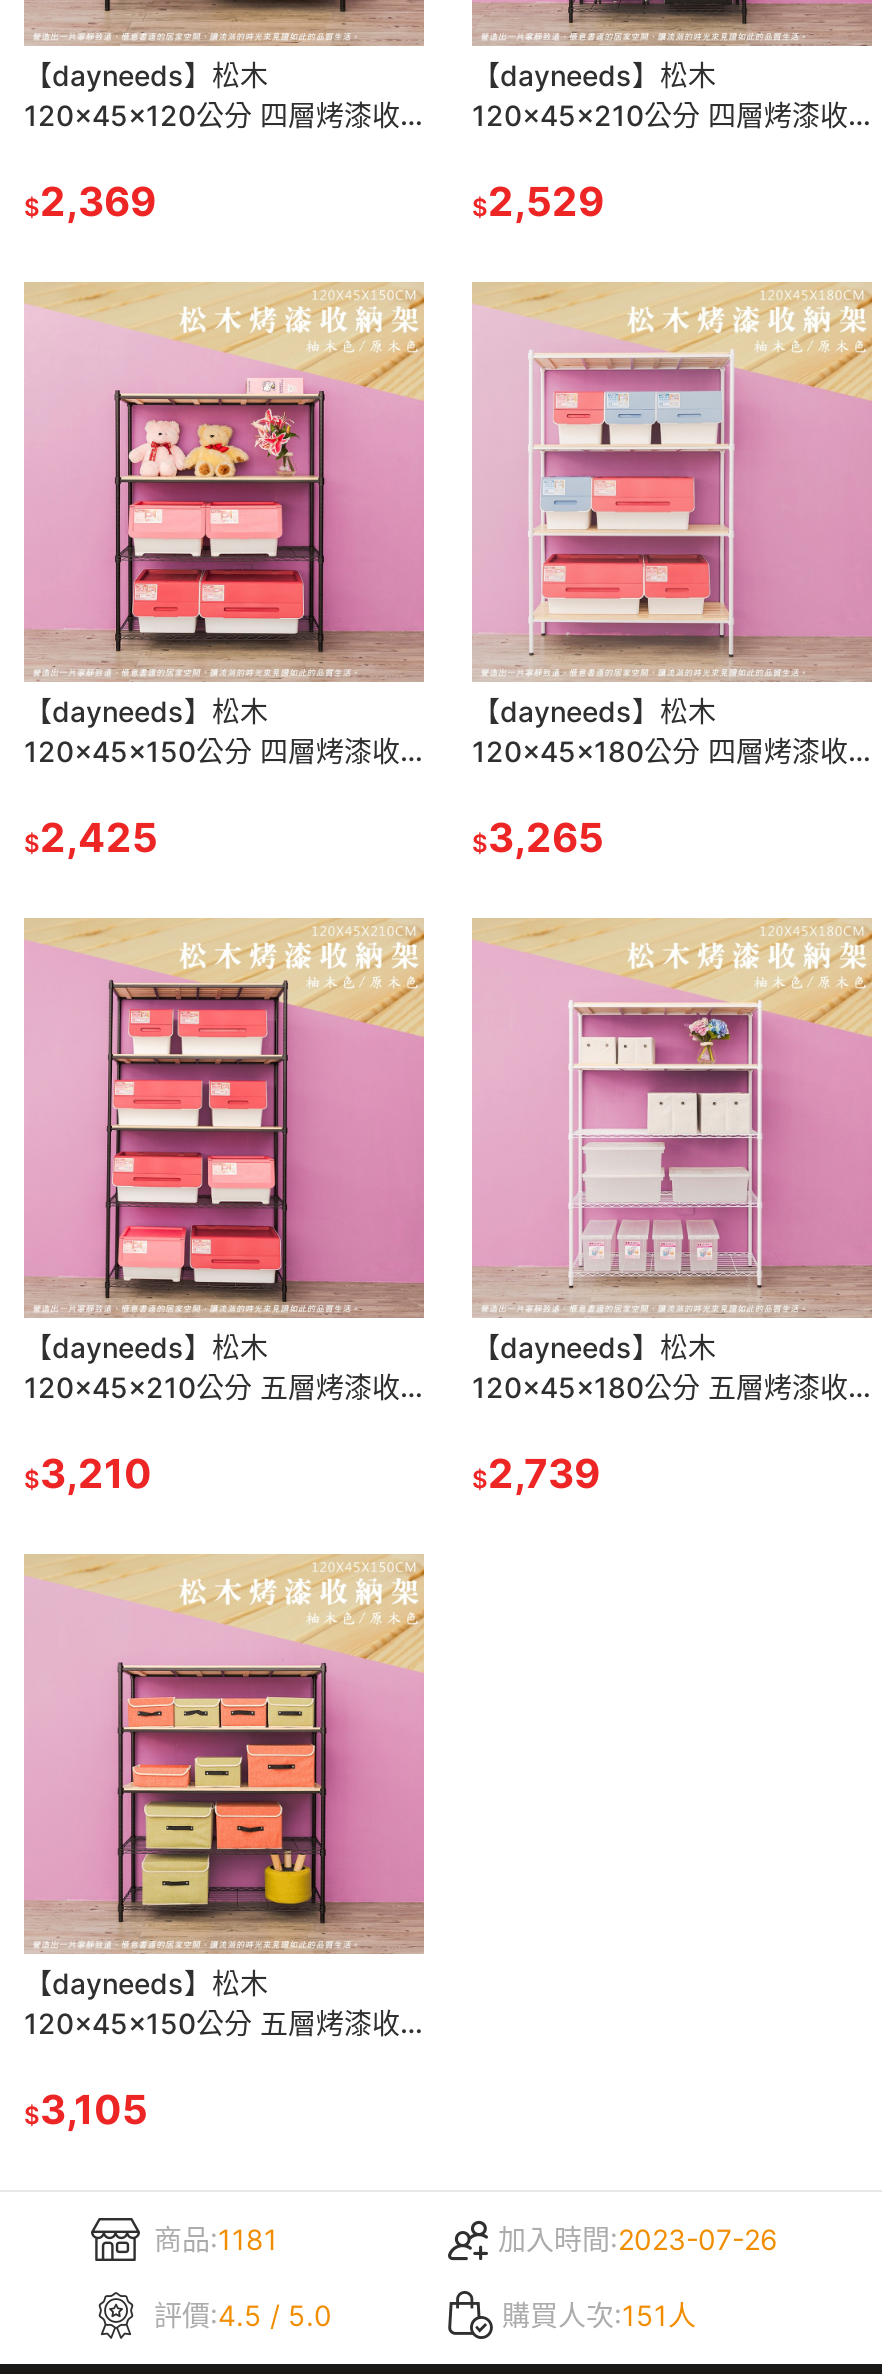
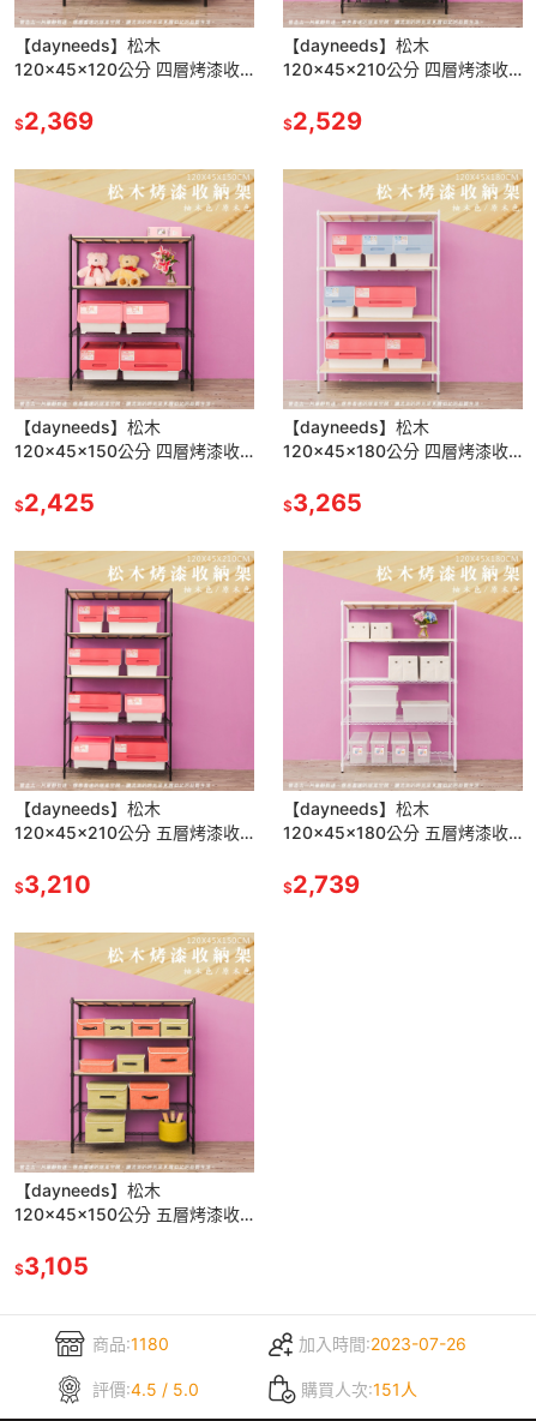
[154,2221,278,2255] 商品:1181 -> [92,1333,169,1353] 商品:1180

